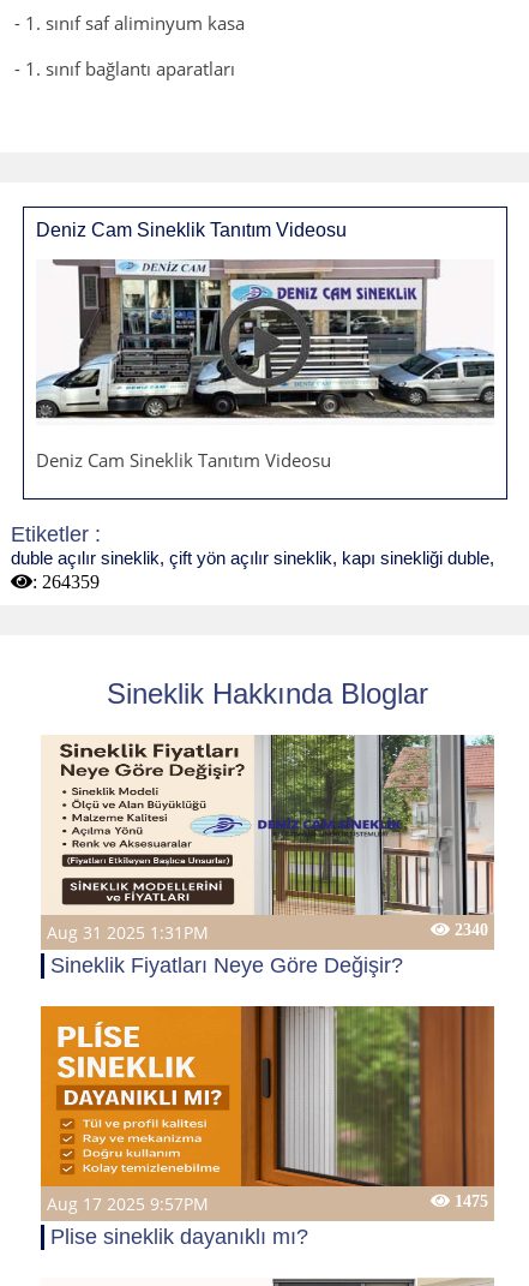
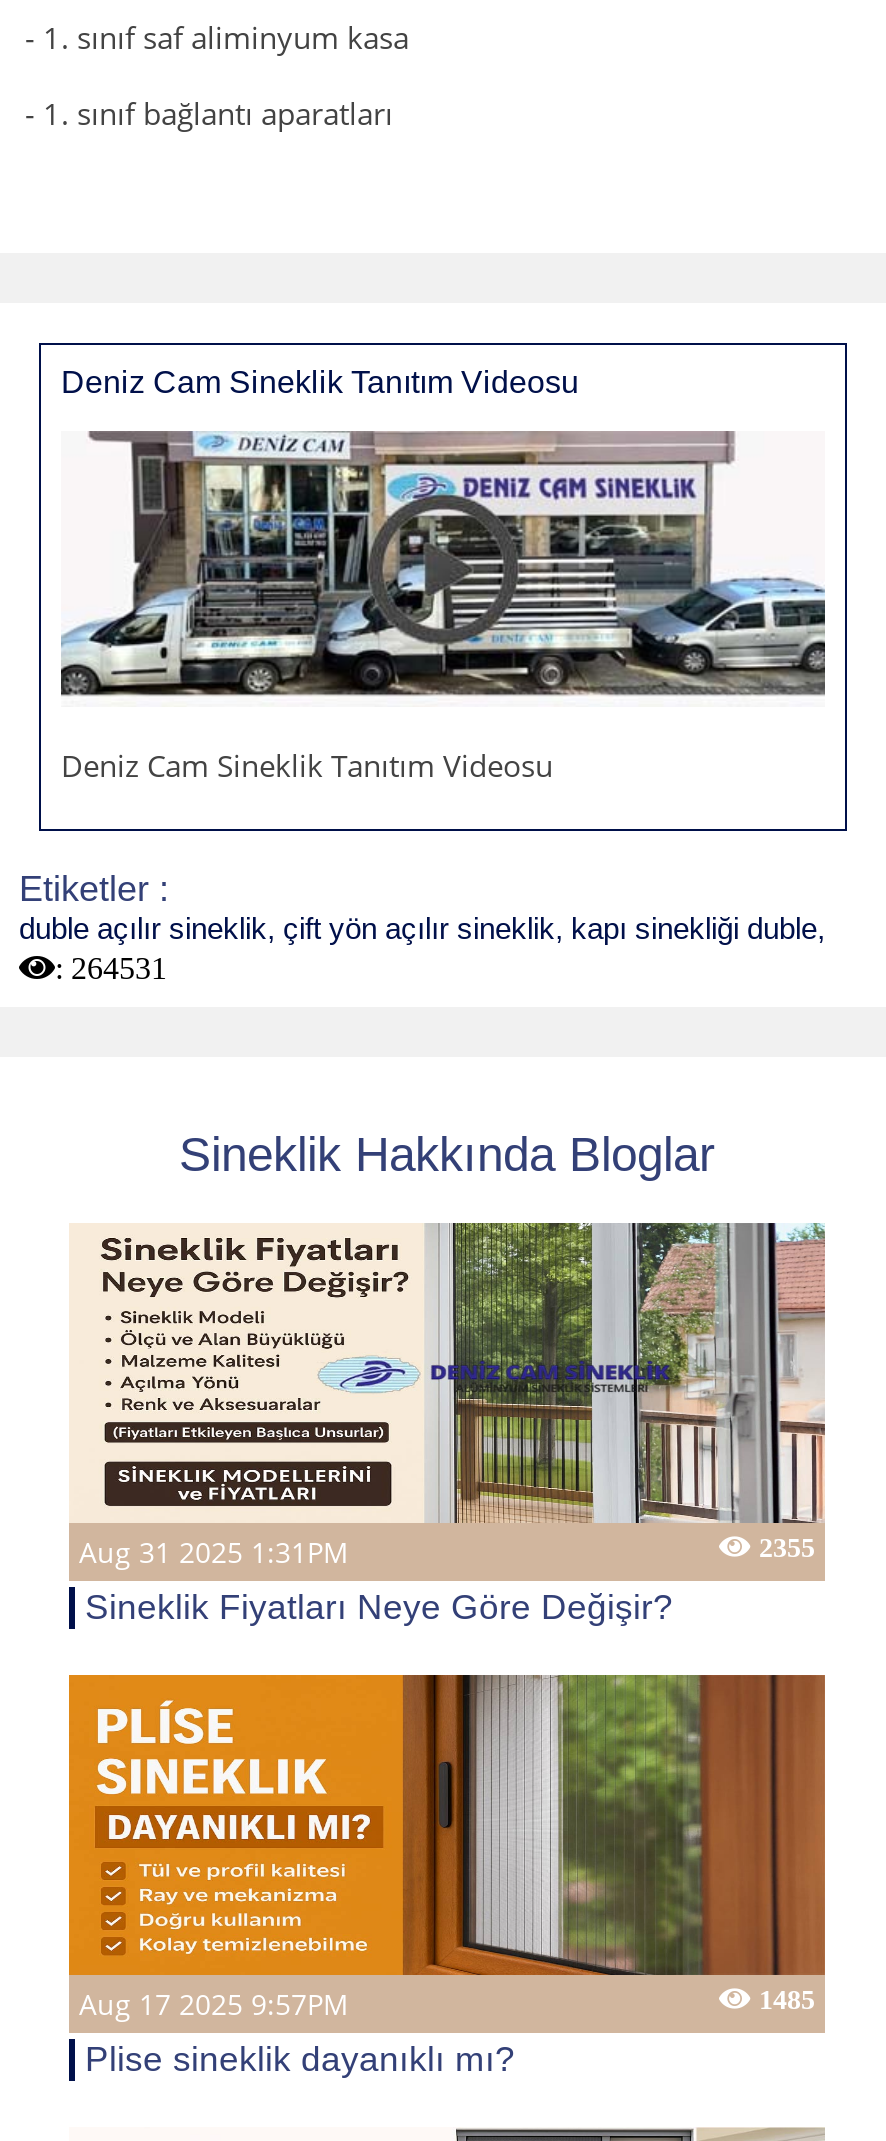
[32,571,100,591] : 264359 -> [55,950,167,984] : 264531
[450,920,488,937] 2340 -> [751,1532,815,1560] 2355
[450,1192,488,1209] 1475 -> [751,1984,815,2012] 1485

